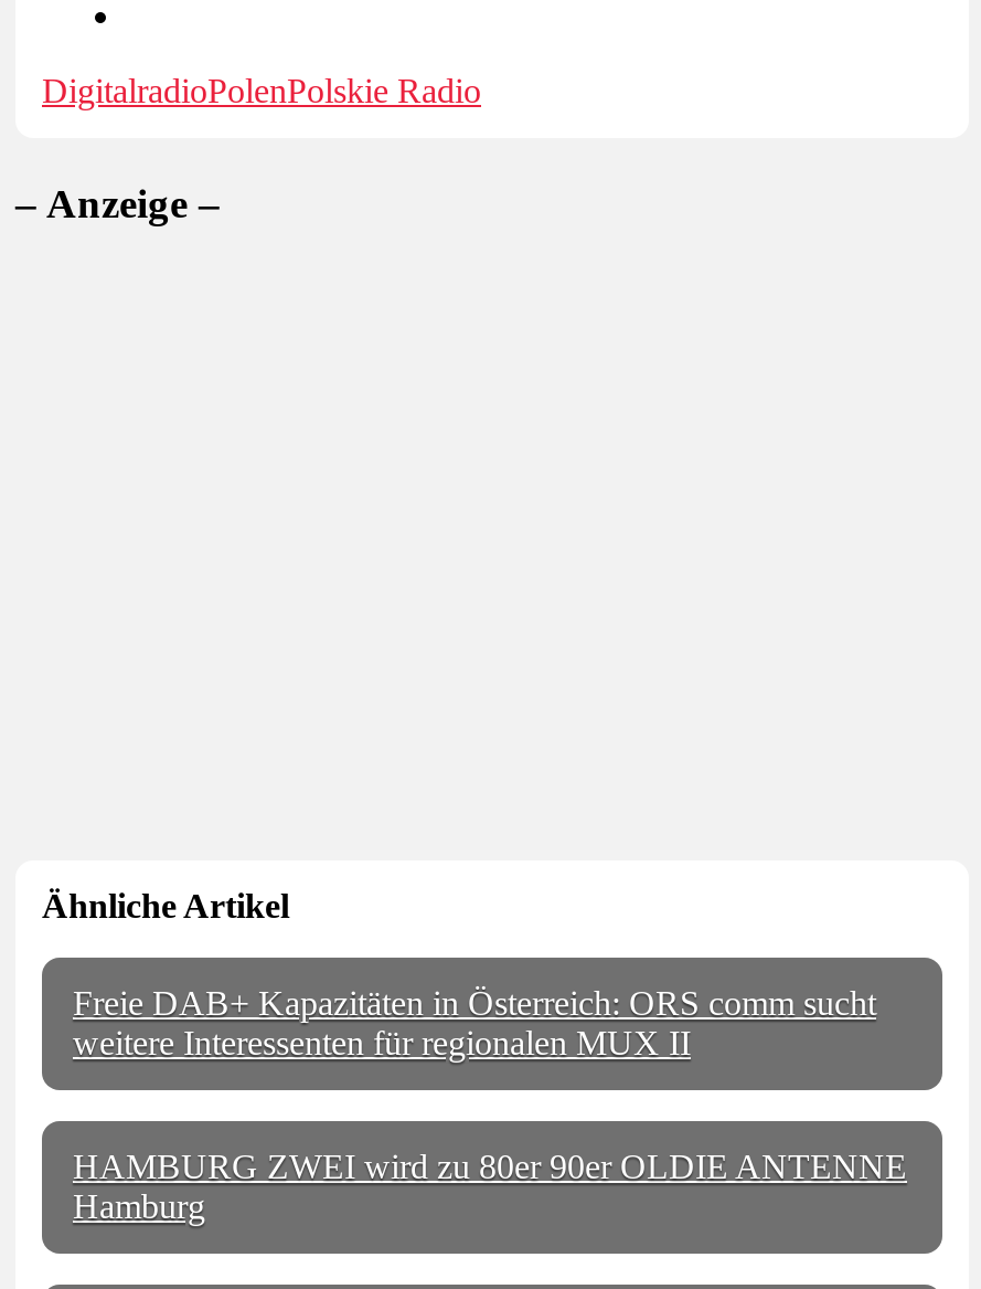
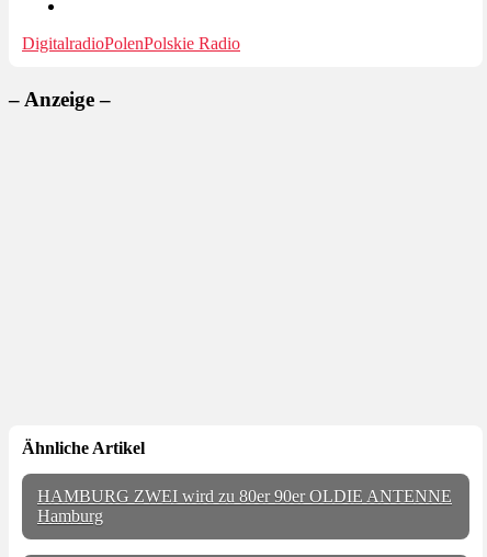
[73,985,876,1062] Freie DAB+ Kapazitäten in Österreich: ORS comm sucht | weitere Interessenten für regionalen MUX II -> none

